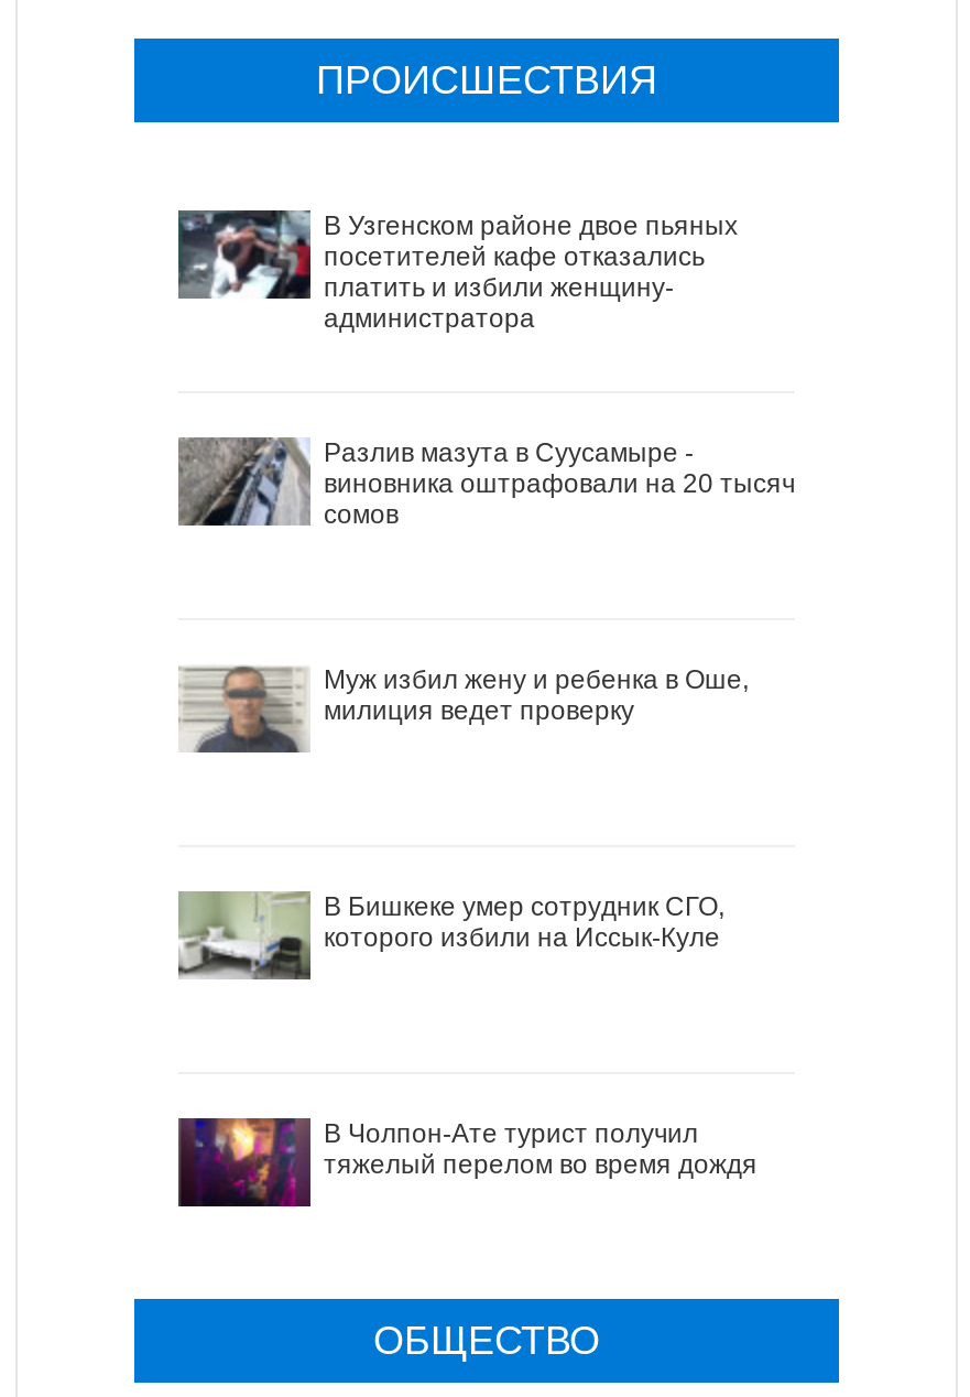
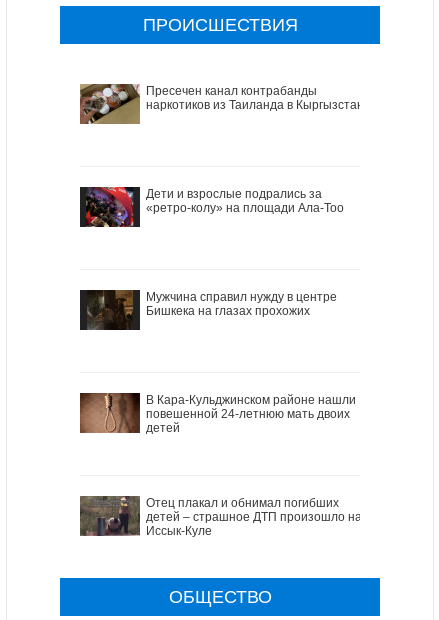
[176,210,738,333] [image] | В Узгенском районе двое пьяных | посетителей кафе отказались | платить и избили женщину- | администратора -> [79,84,364,125] [image] | Пресечен канал контрабанды | наркотиков из Таиланда в Кыргызстан
[178,435,795,529] [image] | Разлив мазута в Суусамыре - | виновника оштрафовали на 20 тысяч | сомов -> [80,186,344,228] [image] | Дети и взрослые подрались за | «ретро-колу» на площади Ала-Тоо
[178,664,749,752] [image] | Муж избил жену и ребенка в Оше, | милиция ведет проверку -> [79,289,337,331] [image] | Мужчина справил нужду в центре | Бишкека на глазах прохожих
[178,891,724,979] [image] | В Бишкеке умер сотрудник СГО, | которого избили на Иссык-Куле -> [79,393,356,435] [image] | В Кара-Кульджинском районе нашли | повешенной 24-летнюю мать двоих | детей
[181,1116,758,1209] [image] | В Чолпон-Ате турист получил | тяжелый перелом во время дождя -> [80,495,362,538] [image] | Отец плакал и обнимал погибших | детей – страшное ДТП произошло на | Иссык-Куле

